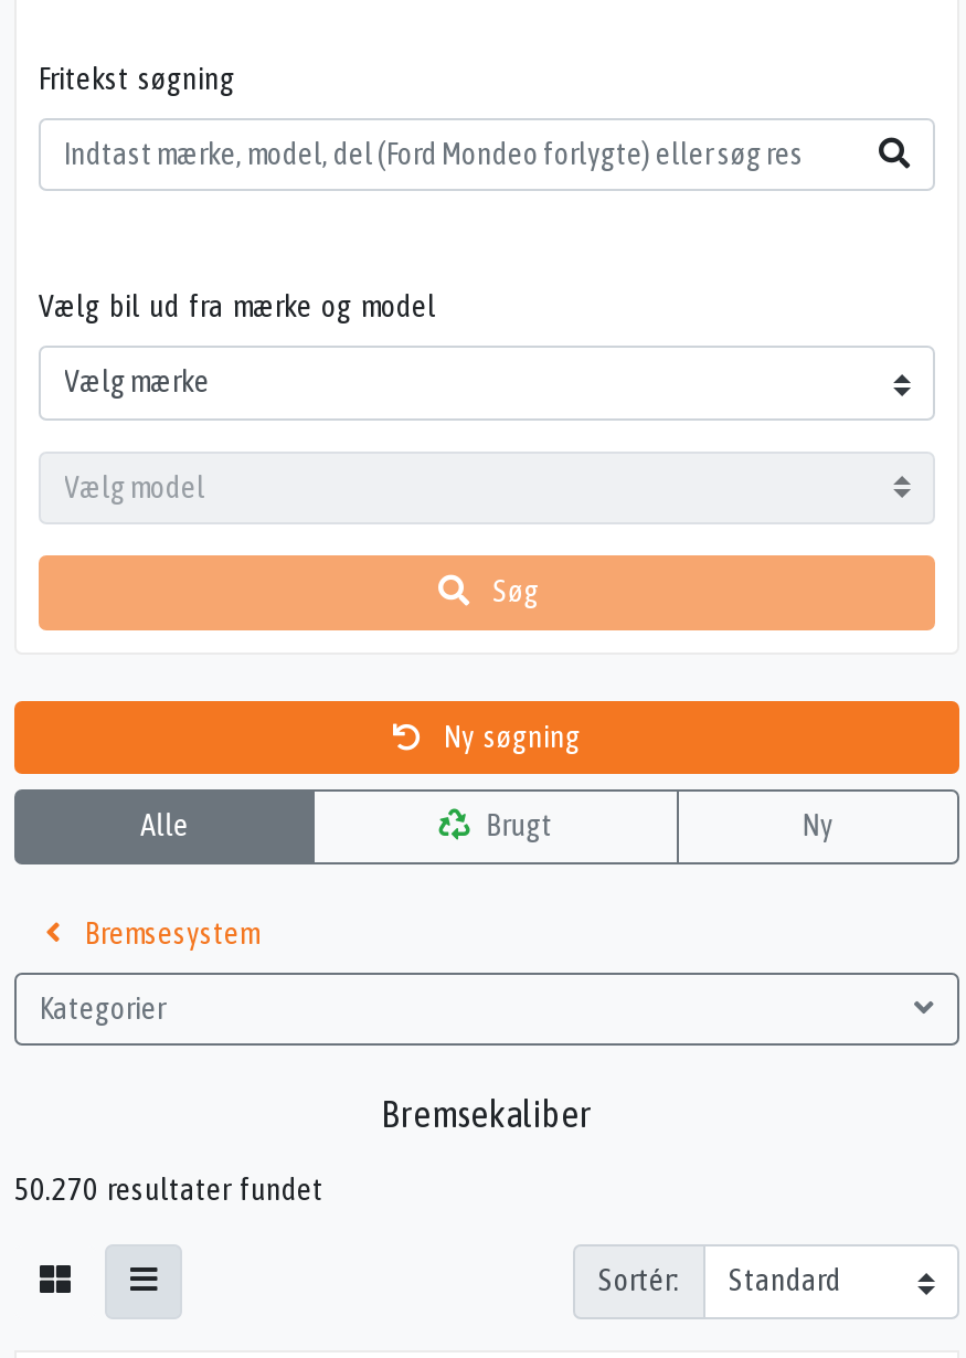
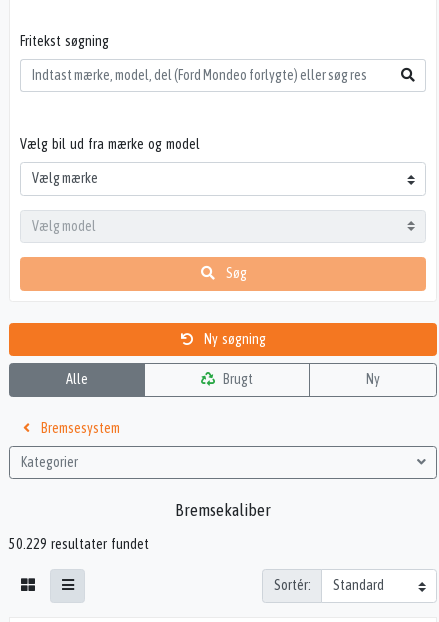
[14,1172,323,1207] 50.270 resultater fundet -> [9,536,149,552] 50.229 resultater fundet

